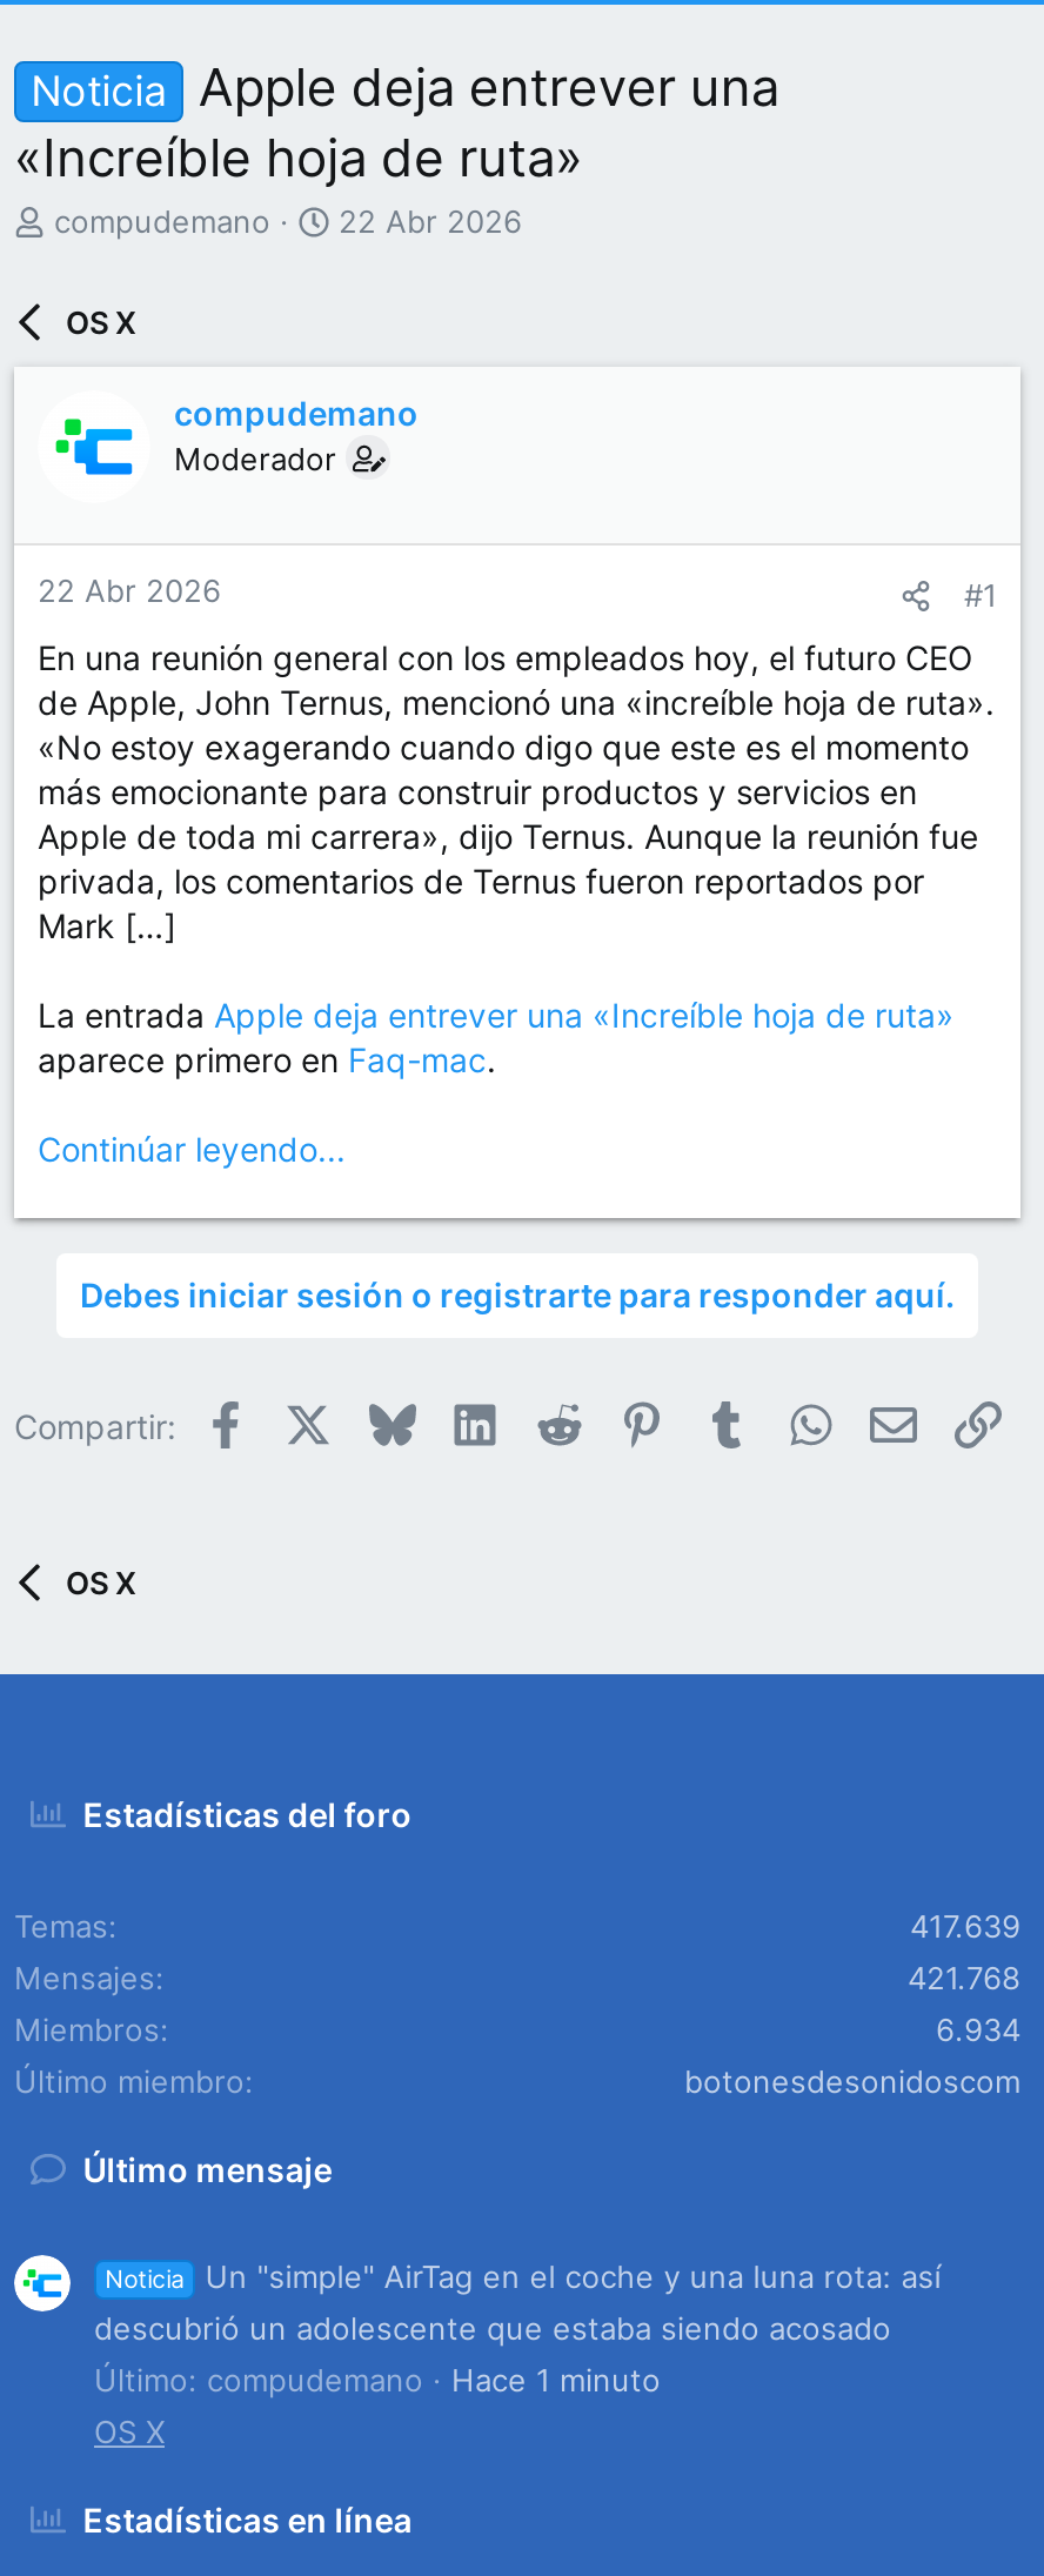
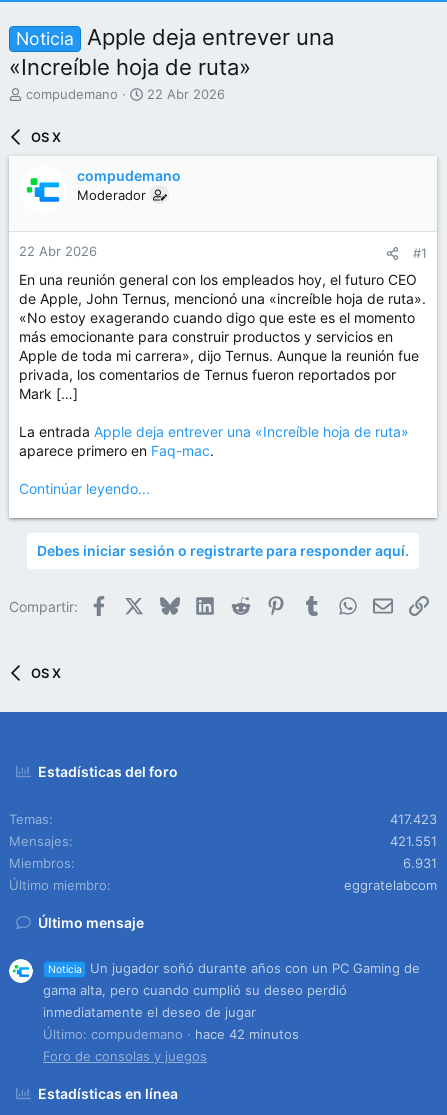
[910,1907,1020,1945] 417.639 -> [390,811,437,827] 417.423
[908,1959,1020,1996] 421.768 -> [390,833,437,849] 421.551
[936,2010,1020,2048] 6.934 -> [403,855,437,871] 6.931
[684,2062,1020,2100] botonesdesonidoscom -> [344,877,437,893] eggratelabcom
[94,2257,941,2346] Un "simple" AirTag en el coche y una luna rota: así | descubrió un adolescente que estaba siendo acosado -> [43,960,420,1020] Un jugador soñó durante años con un PC Gaming de | gama alta, pero cuando cumplió su deseo perdió | inmediatamente el deseo de jugar
[94,2360,661,2449] Hace 1 minuto | OS X -> [43,1026,299,1064] hace 42 minutos | Foro de consolas y juegos

